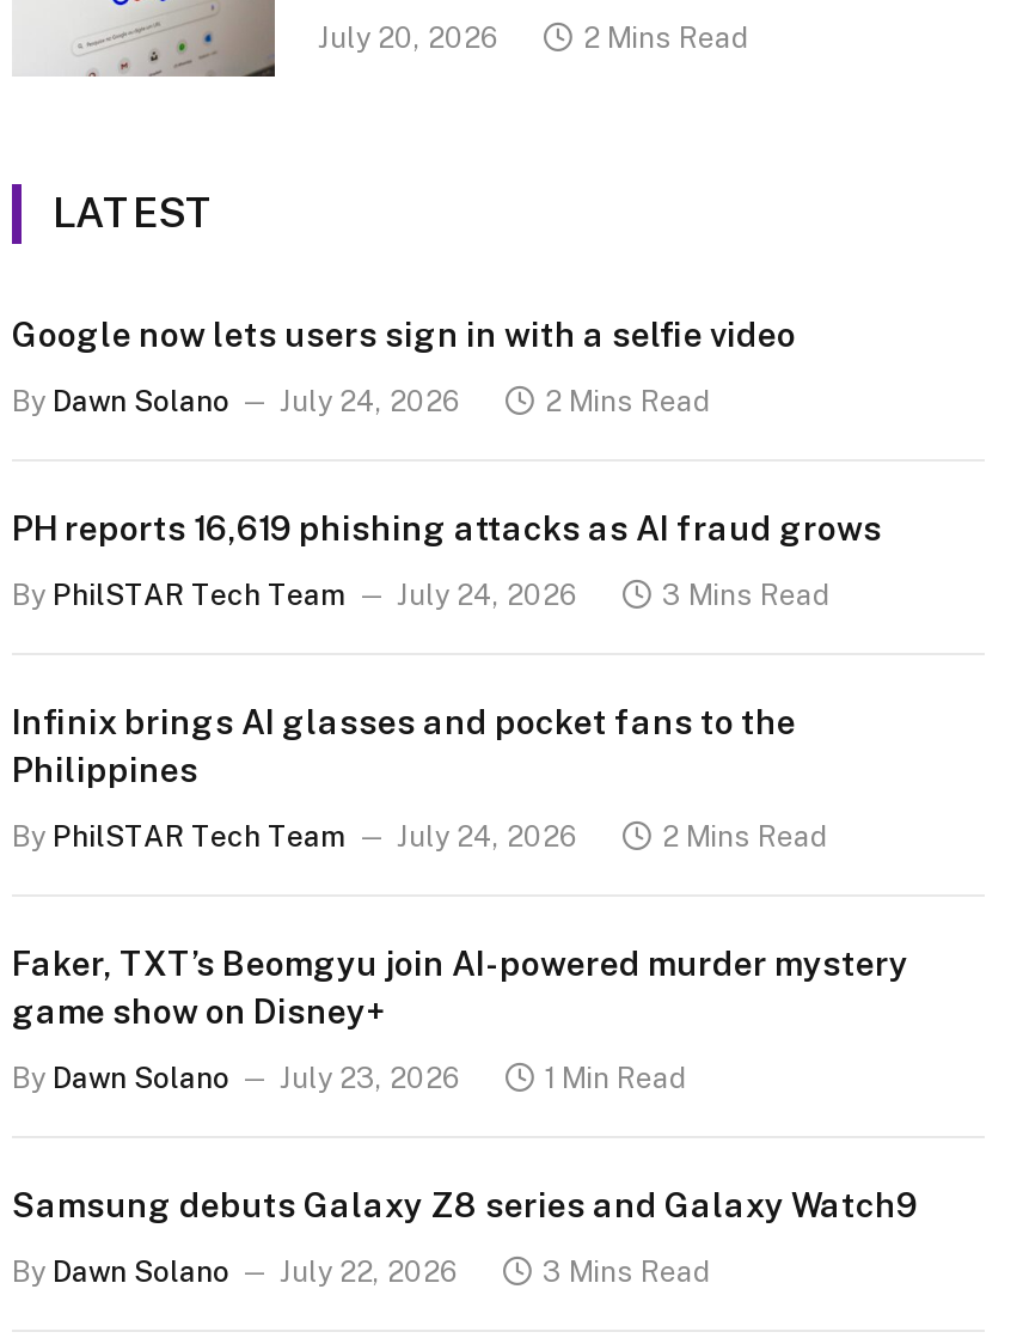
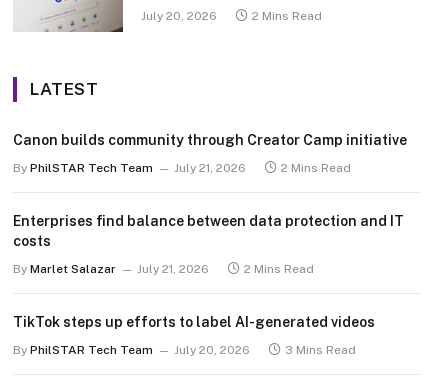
[12,316,882,548] Google now lets users sign in with a selfie video | By Dawn Solano | July 24, 2026 | 2 Mins Read | PH reports 16,619 phishing attacks as AI fraud grows -> [13,132,407,148] Canon builds community through Creator Camp initiative
[12,579,832,854] July 24, 2026 | 3 Mins Read | Infinix brings AI glasses and pocket fans to the | Philippines | By PhilSTAR Tech Team | July 24, 2026 -> [174,161,246,175] July 21, 2026
[12,945,908,1031] Faker, TXT’s Beomgyu join AI-powered murder mystery | game show on Disney+ -> [13,213,404,249] Enterprises find balance between data protection and IT | costs
[12,1062,688,1095] By Dawn Solano | July 23, 2026 | 1 Min Read -> [13,262,314,276] By Marlet Salazar | July 21, 2026 | 2 Mins Read
[12,1186,918,1224] Samsung debuts Galaxy Z8 series and Galaxy Watch9 -> [13,314,375,330] TikTok steps up efforts to label AI-generated videos
[12,1255,459,1289] By Dawn Solano | July 22, 2026 -> [13,343,250,357] By PhilSTAR Tech Team | July 20, 2026

